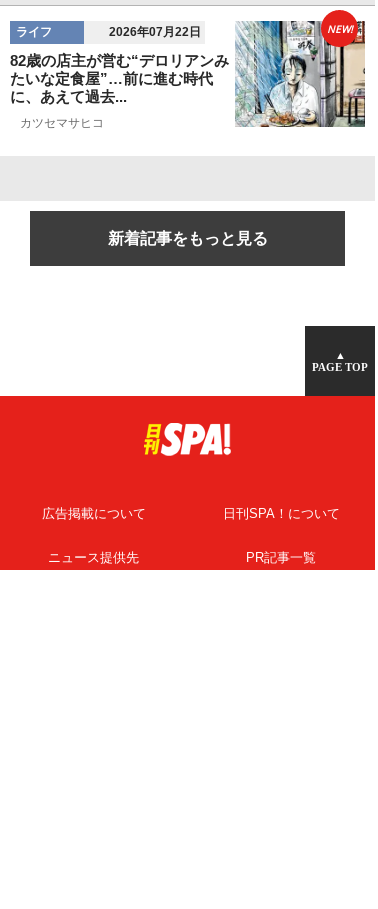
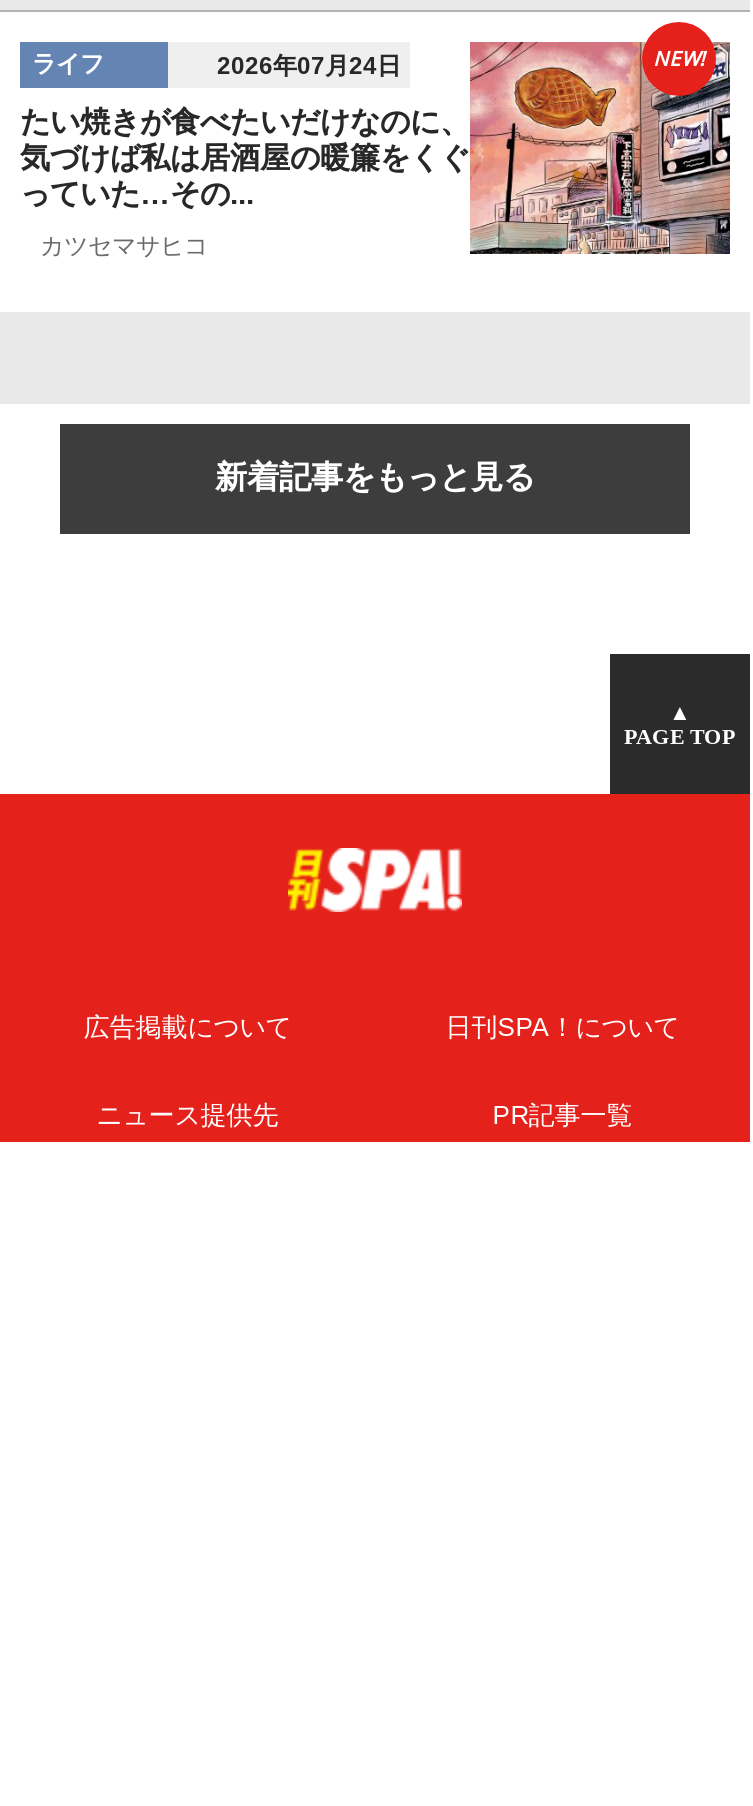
[10,9,366,128] [image] | 82歳の店主が営む“デロリアンみ | たいな定食屋”…前に進む時代 | に、あえて過去... -> [20,41,732,255] [image] | たい焼きが食べたいだけなのに、 | 気づけば私は居酒屋の暖簾をくぐ | っていた…その...
[108,25,200,39] 2026年07月22日 -> [217,51,401,79] 2026年07月24日

